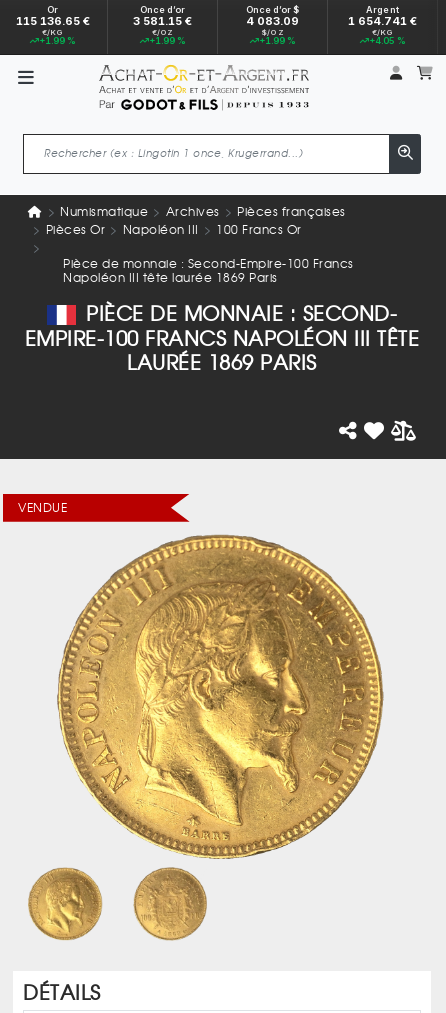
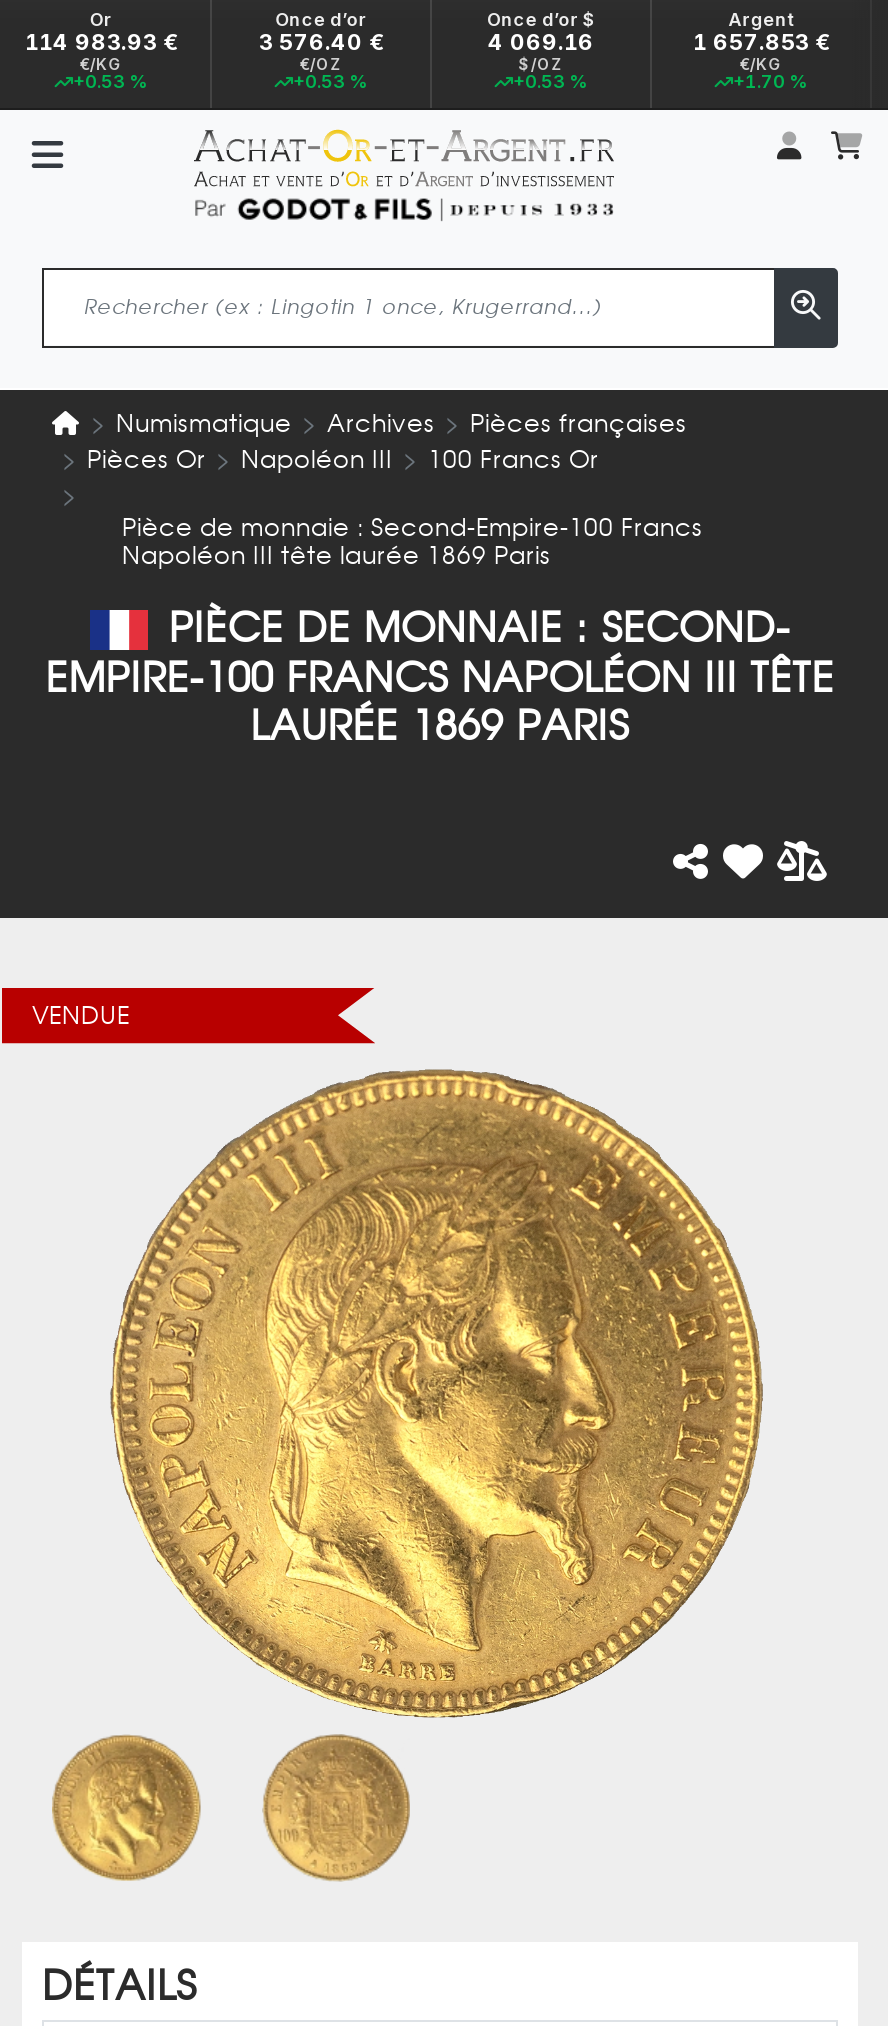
[15,14,89,28] 115 136.65 € -> [25,28,177,56] 114 983.93 €
[133,14,192,28] 3 581.15 € -> [259,28,383,56] 3 576.40 €
[246,14,299,28] 4 083.09 -> [488,28,594,56] 4 069.16
[348,14,417,28] 1 654.741 € -> [693,28,829,56] 1 657.853 €
[38,35,75,46] +1.99 % -> [73,70,147,92] +0.53 %
[148,35,185,46] +1.99 % -> [293,70,367,92] +0.53 %
[258,35,295,46] +1.99 % -> [513,70,587,92] +0.53 %
[368,35,405,46] +4.05 % -> [733,70,807,92] +1.70 %

